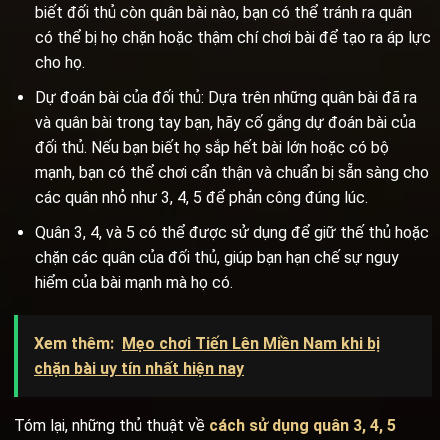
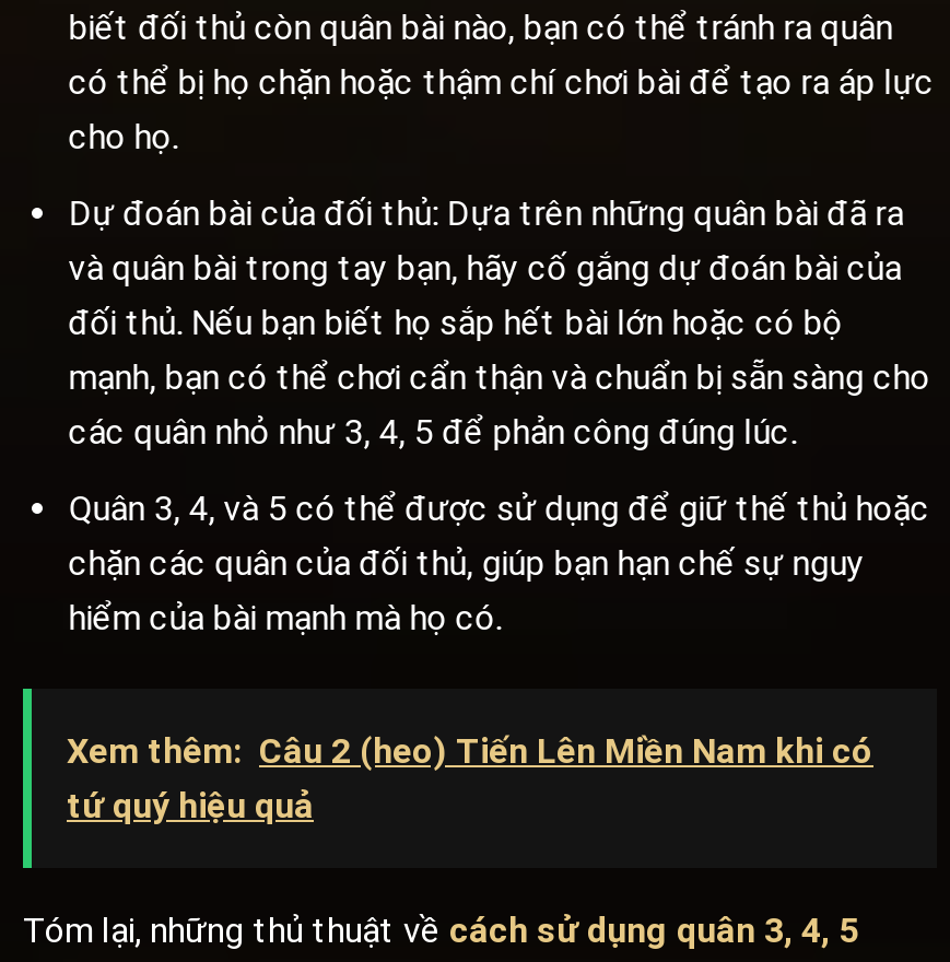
[34,334,380,378] Xem thêm: Mẹo chơi Tiến Lên Miền Nam khi bị | chặn bài uy tín nhất hiện nay -> [67,731,873,828] Xem thêm: Câu 2 (heo) Tiến Lên Miền Nam khi có | tứ quý hiệu quả

